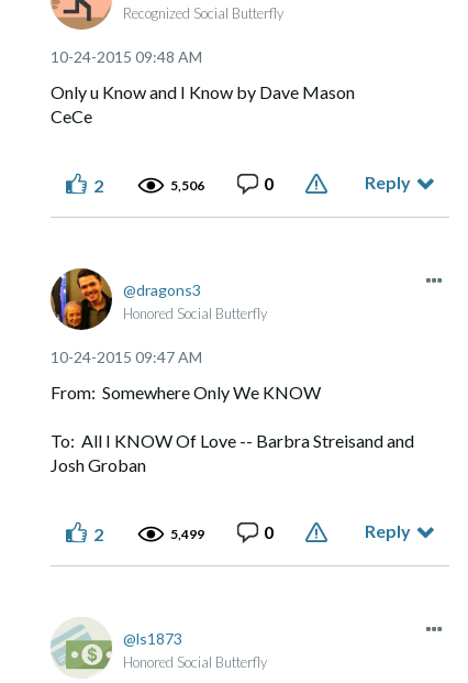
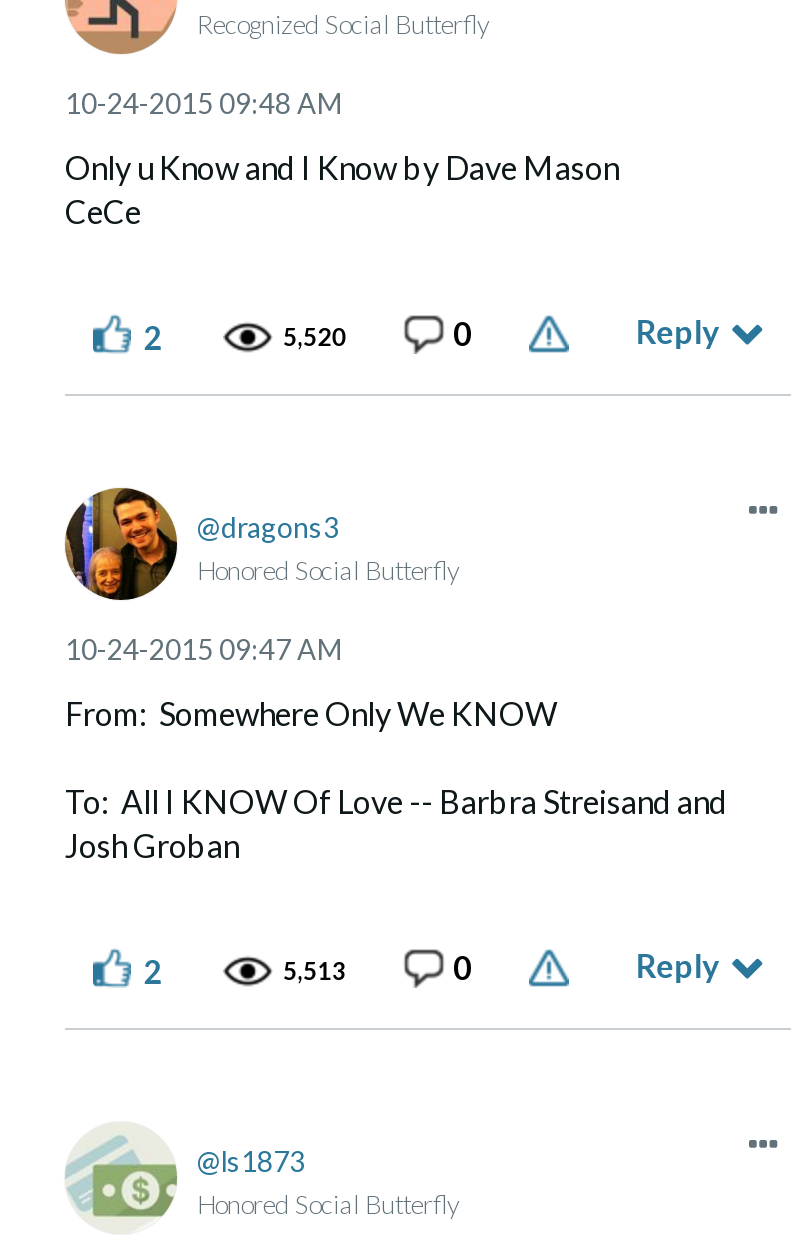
[171,177,205,193] 5,506 -> [283,321,345,351] 5,520
[171,525,205,542] 5,499 -> [283,955,345,985] 5,513

